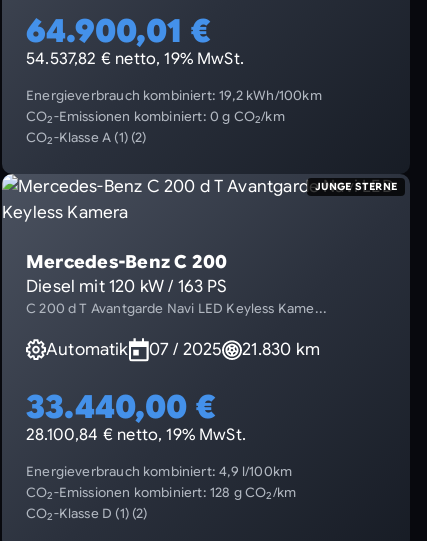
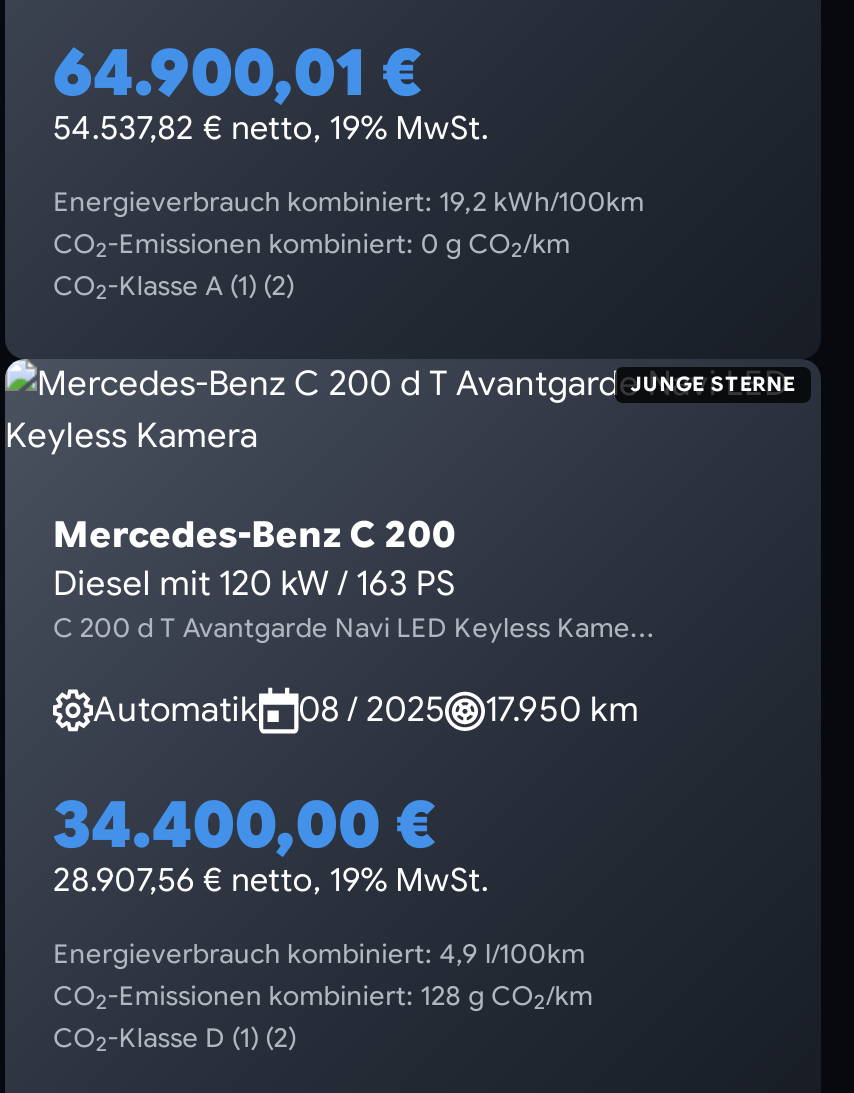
[149,339,222,360] 07 / 2025 -> [298,689,445,731] 08 / 2025
[242,339,320,360] 21.830 km -> [485,689,639,731] 17.950 km
[26,387,216,427] 33.440,00 € -> [53,785,437,865] 34.400,00 €
[26,425,246,445] 28.100,84 € netto, 19% MwSt. -> [53,861,489,901] 28.907,56 € netto, 19% MwSt.

